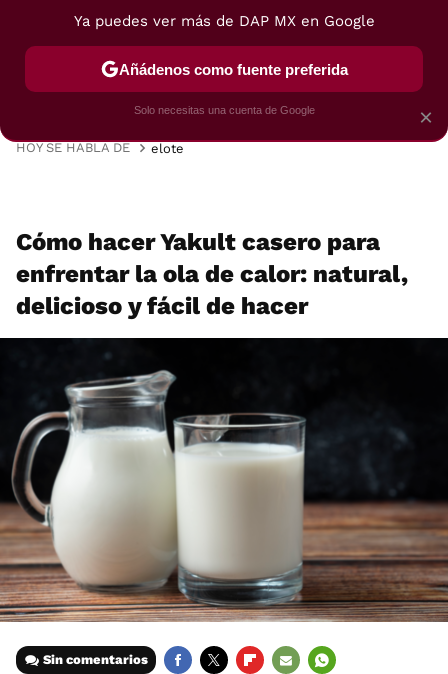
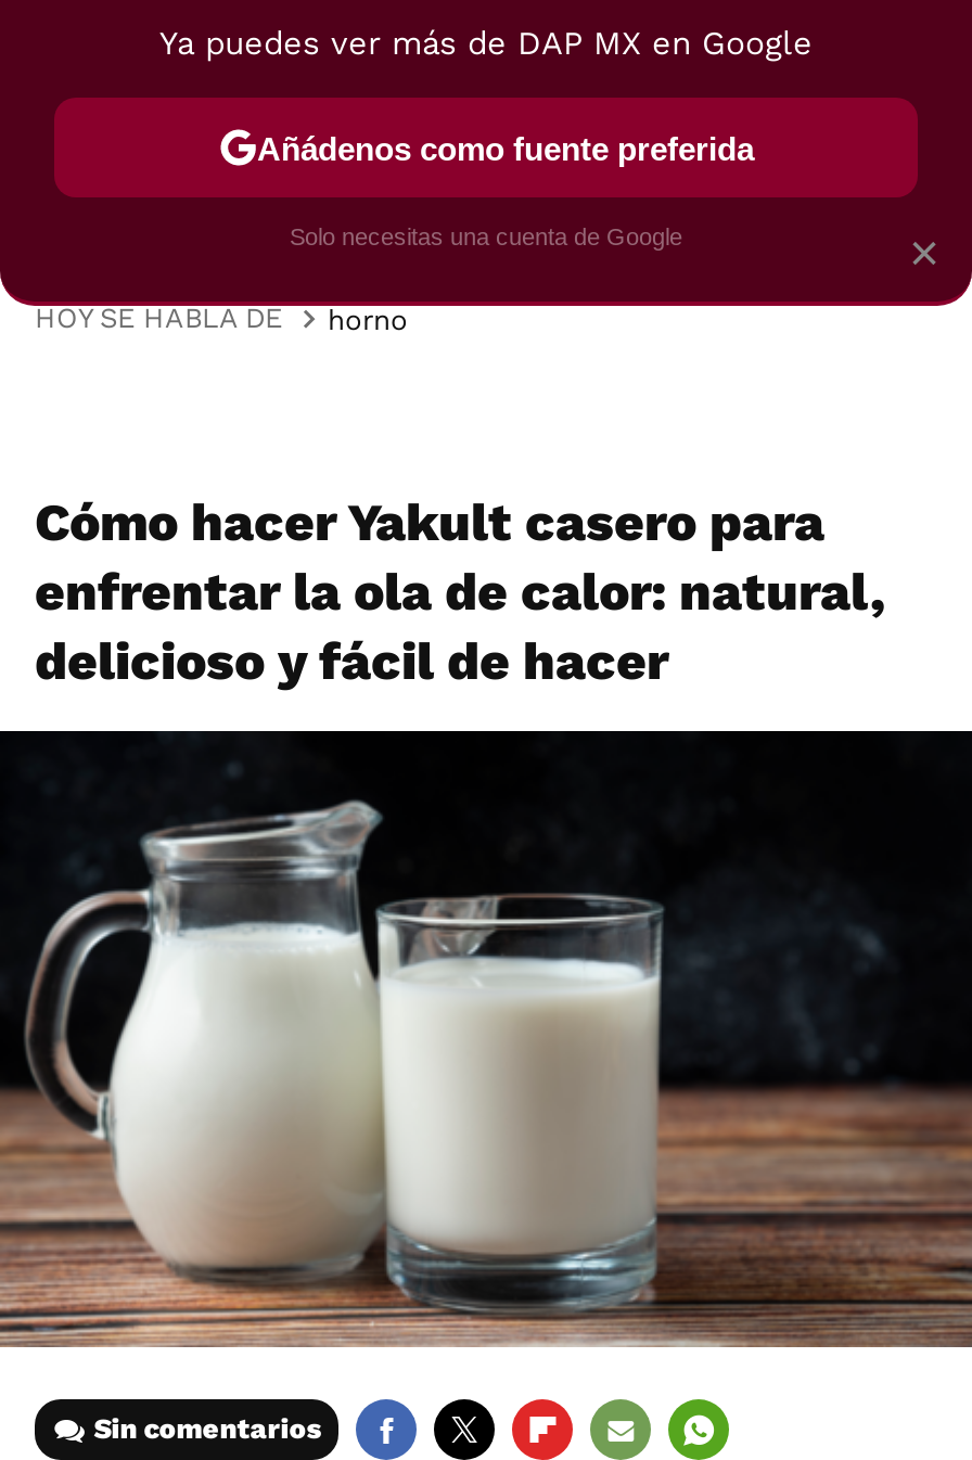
[151,140,184,155] elote -> [328,303,408,335] horno

